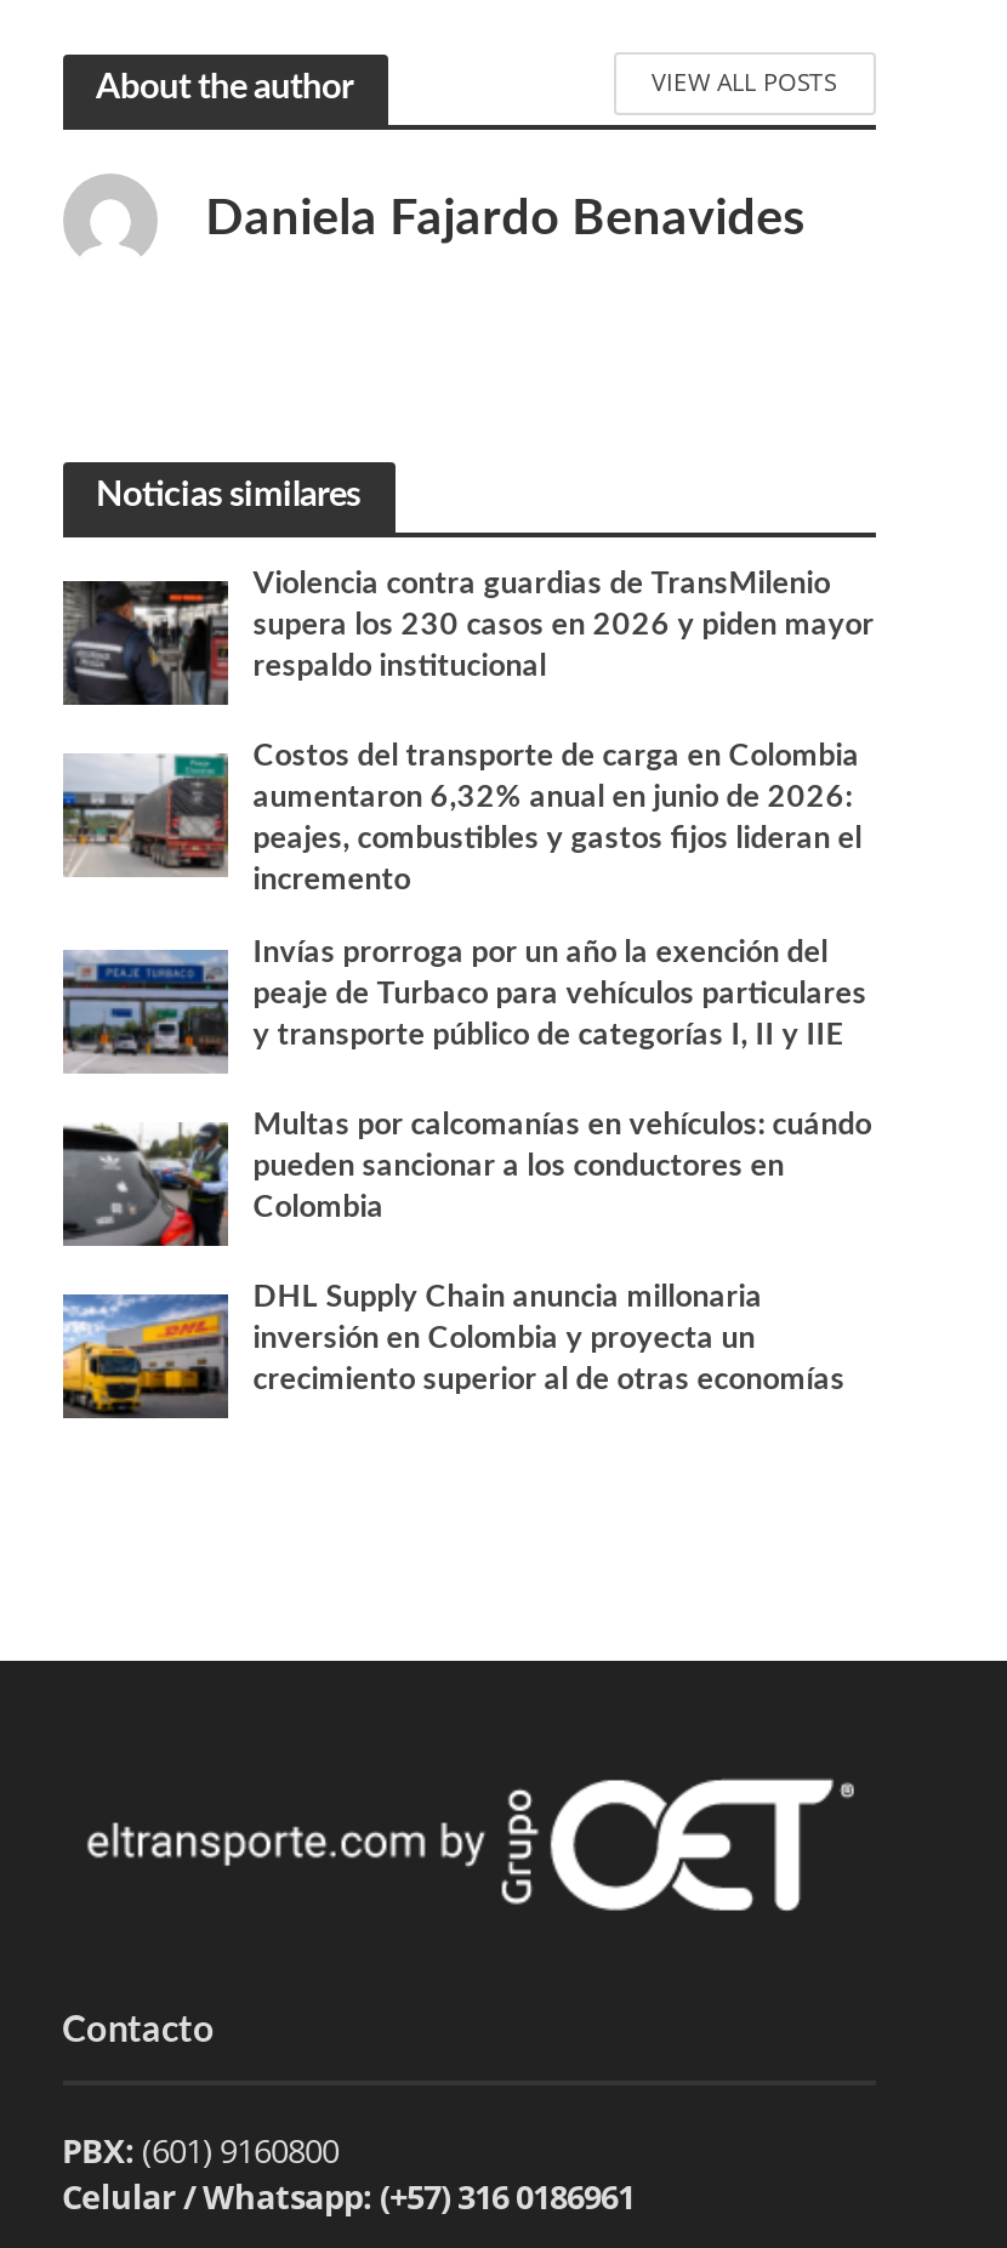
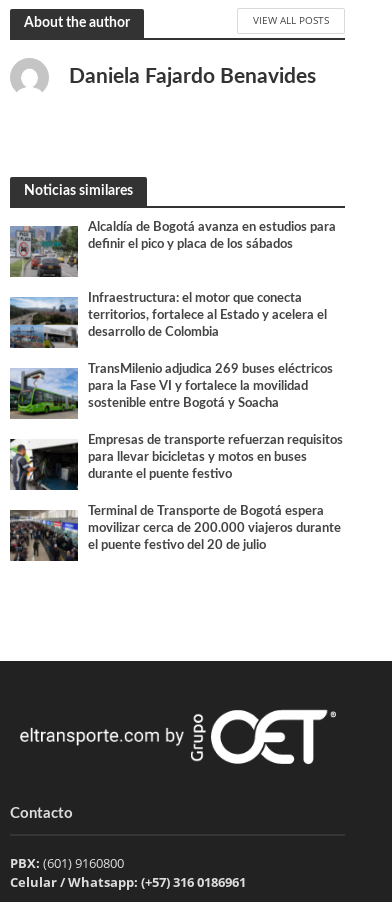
[61,568,874,705] [image] | Violencia contra guardias de TransMilenio | supera los 230 casos en 2026 y piden mayor | respaldo institucional -> [10,221,336,278] [image] | Alcaldía de Bogotá avanza en estudios para | definir el pico y placa de los sábados
[63,741,862,894] [image] | Costos del transporte de carga en Colombia | aumentaron 6,32% anual en junio de 2026: | peajes, combustibles y gastos fijos lideran el | incremento -> [10,292,327,349] [image] | Infraestructura: el motor que conecta | territorios, fortalece al Estado y acelera el | desarrollo de Colombia
[63,937,867,1071] [image] | Invías prorroga por un año la exención del | peaje de Turbaco para vehículos particulares | y transporte público de categorías I, II y IIE -> [10,363,333,419] [image] | TransMilenio adjudica 269 buses eléctricos | para la Fase VI y fortalece la movilidad | sostenible entre Bogotá y Soacha
[61,1110,872,1248] [image] | Multas por calcomanías en vehículos: cuándo | pueden sancionar a los conductores en | Colombia -> [10,434,343,491] [image] | Empresas de transporte refuerzan requisitos | para llevar bicicletas y motos en buses | durante el puente festivo
[61,1282,845,1421] [image] | DHL Supply Chain anuncia millonaria | inversión en Colombia y proyecta un | crecimiento superior al de otras economías -> [9,505,341,562] [image] | Terminal de Transporte de Bogotá espera | movilizar cerca de 200.000 viajeros durante | el puente festivo del 20 de julio

